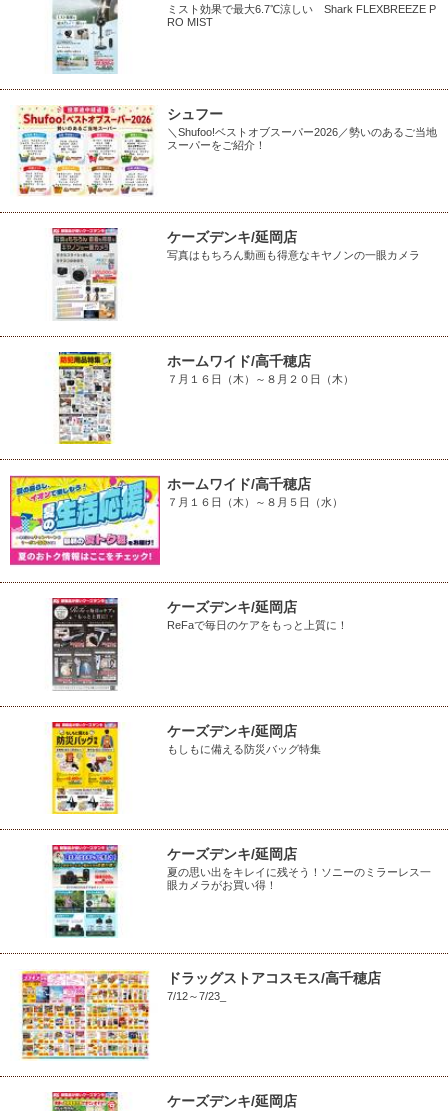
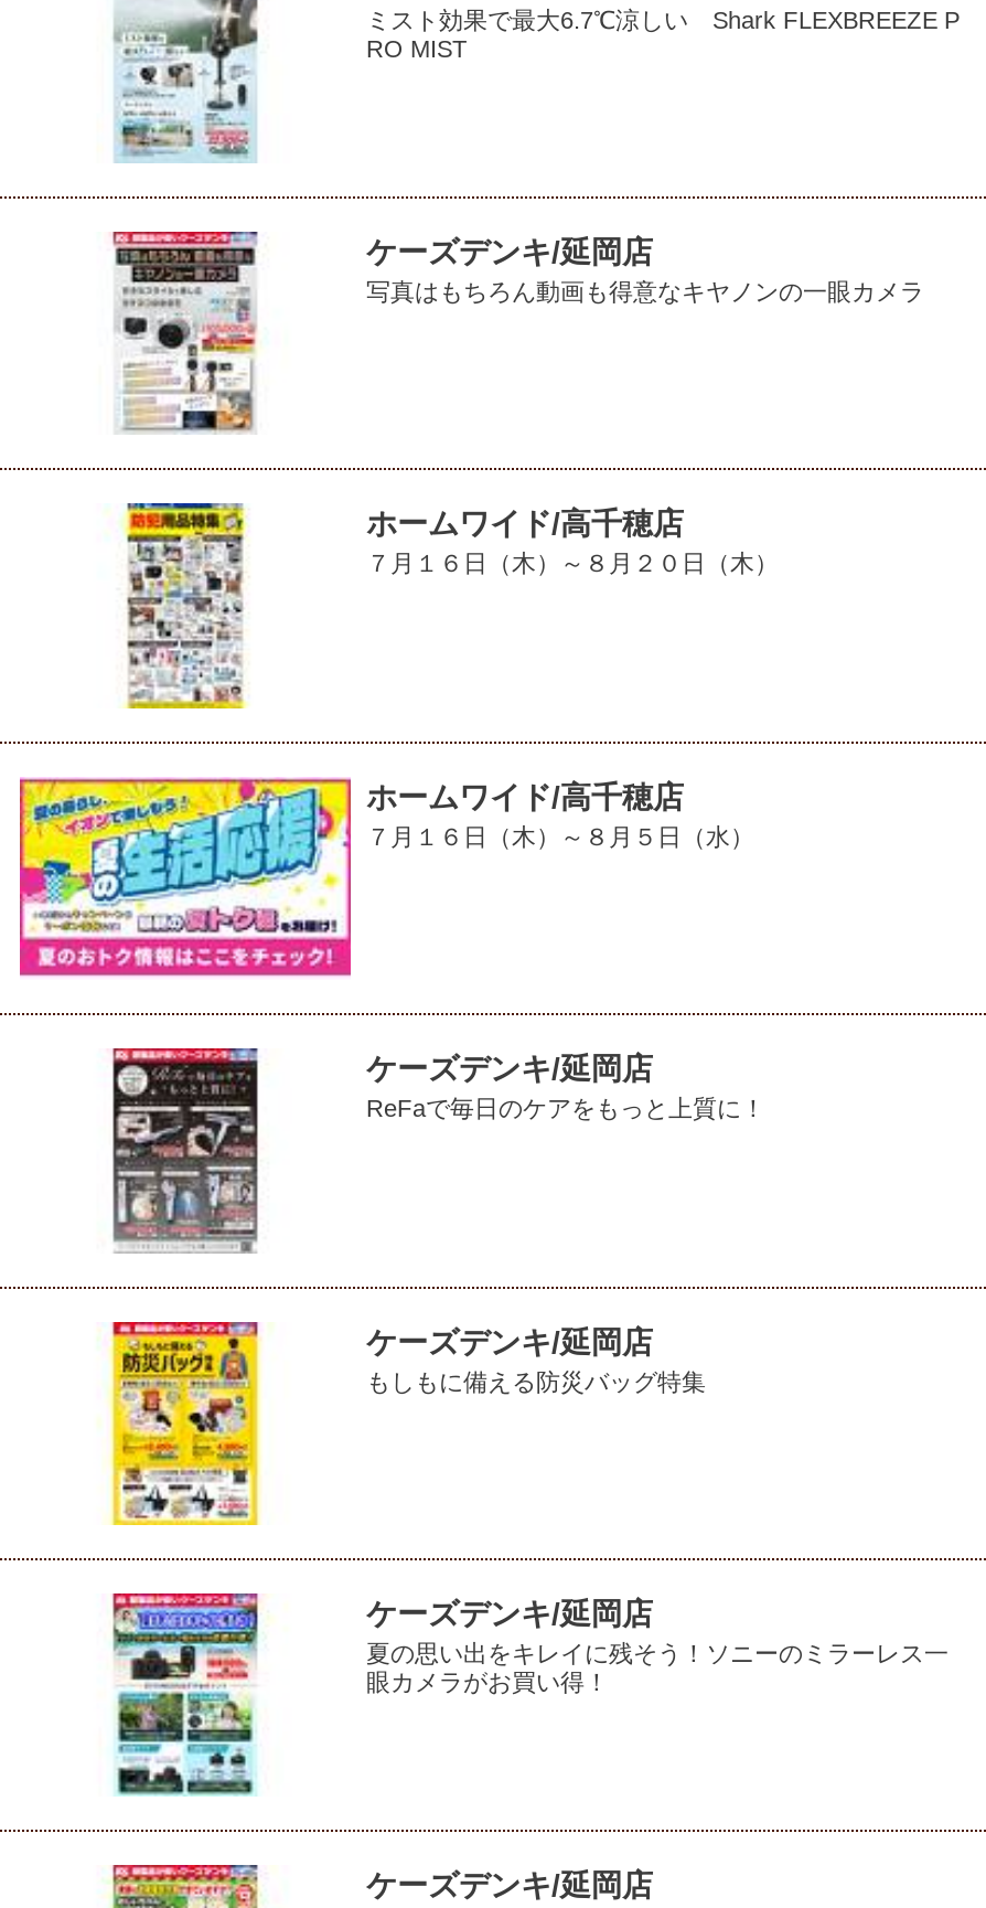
[17,105,437,196] [image] | シュフー | ＼Shufoo!ベストオブスーパー2026／勢いのあるご当地 | スーパーをご紹介！ -> none
[19,968,381,1061] [image] | ドラッグストアコスモス/高千穂店 | 7/12～7/23_ -> none

